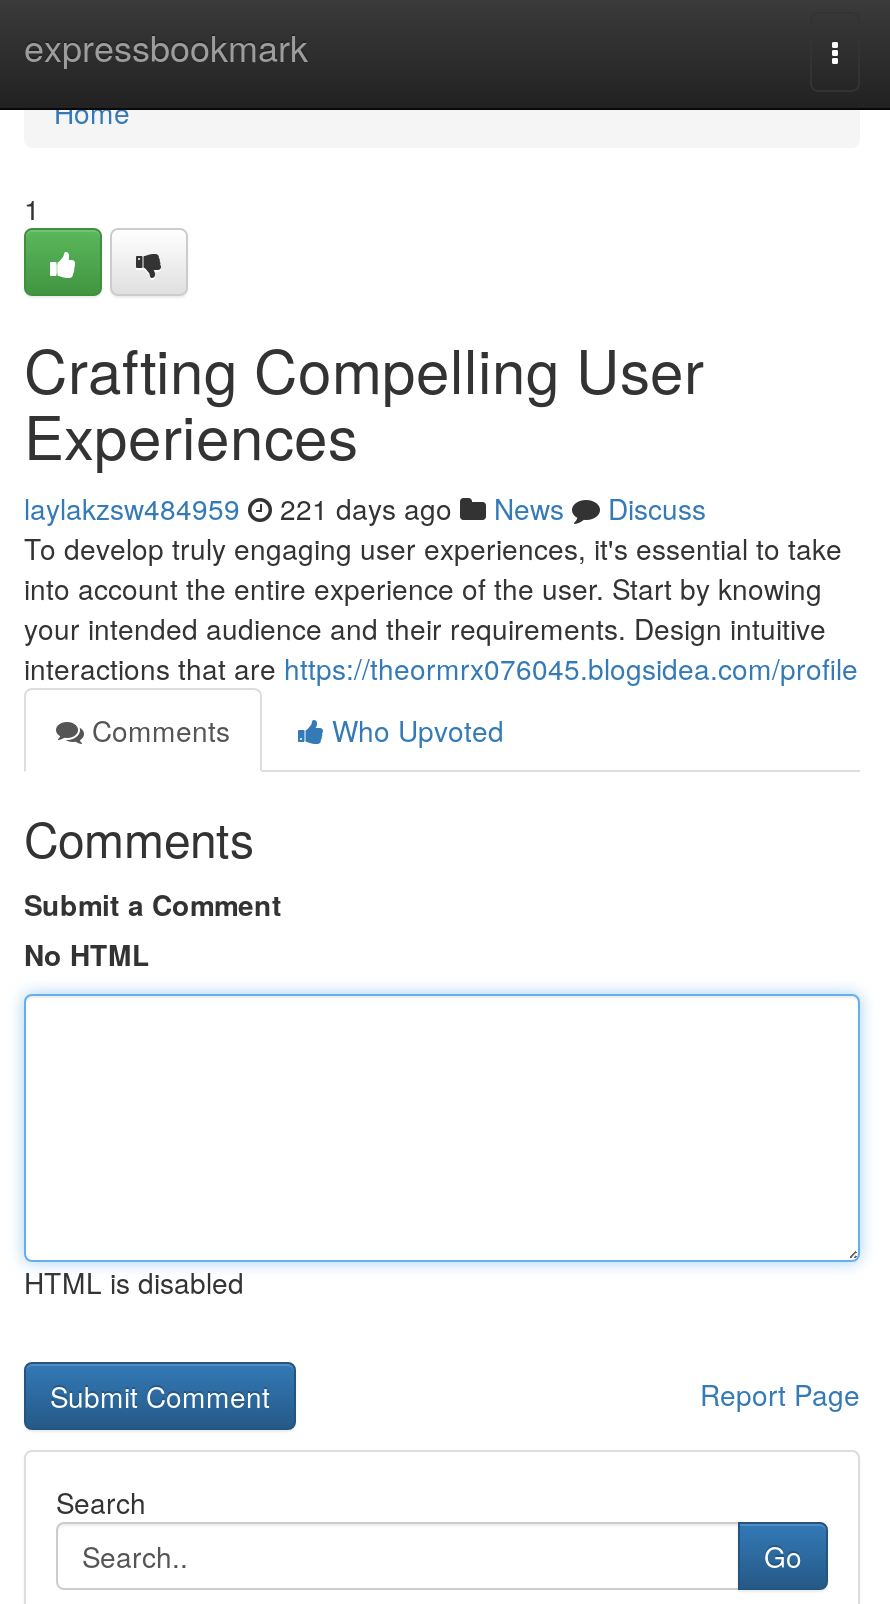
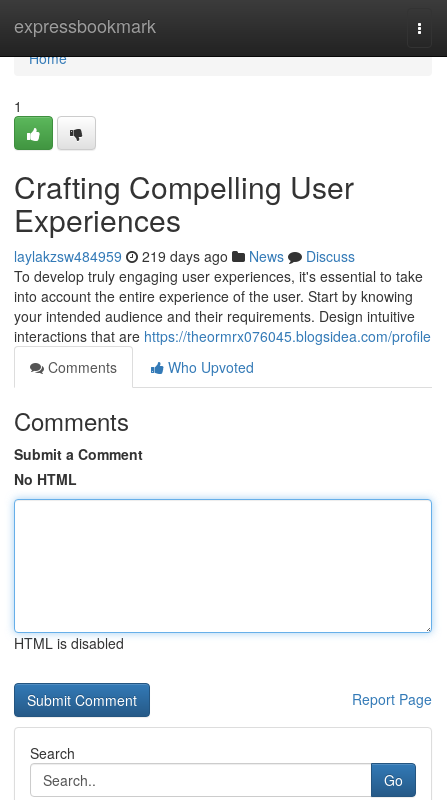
[24,488,706,528] laylakzsw484959 221 days ago News Discuss -> [14,246,355,266] laylakzsw484959 219 days ago News Discuss

